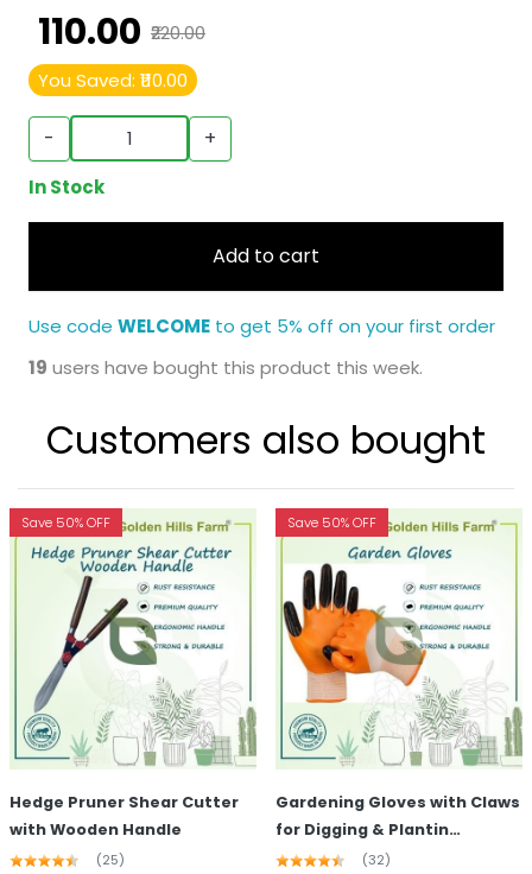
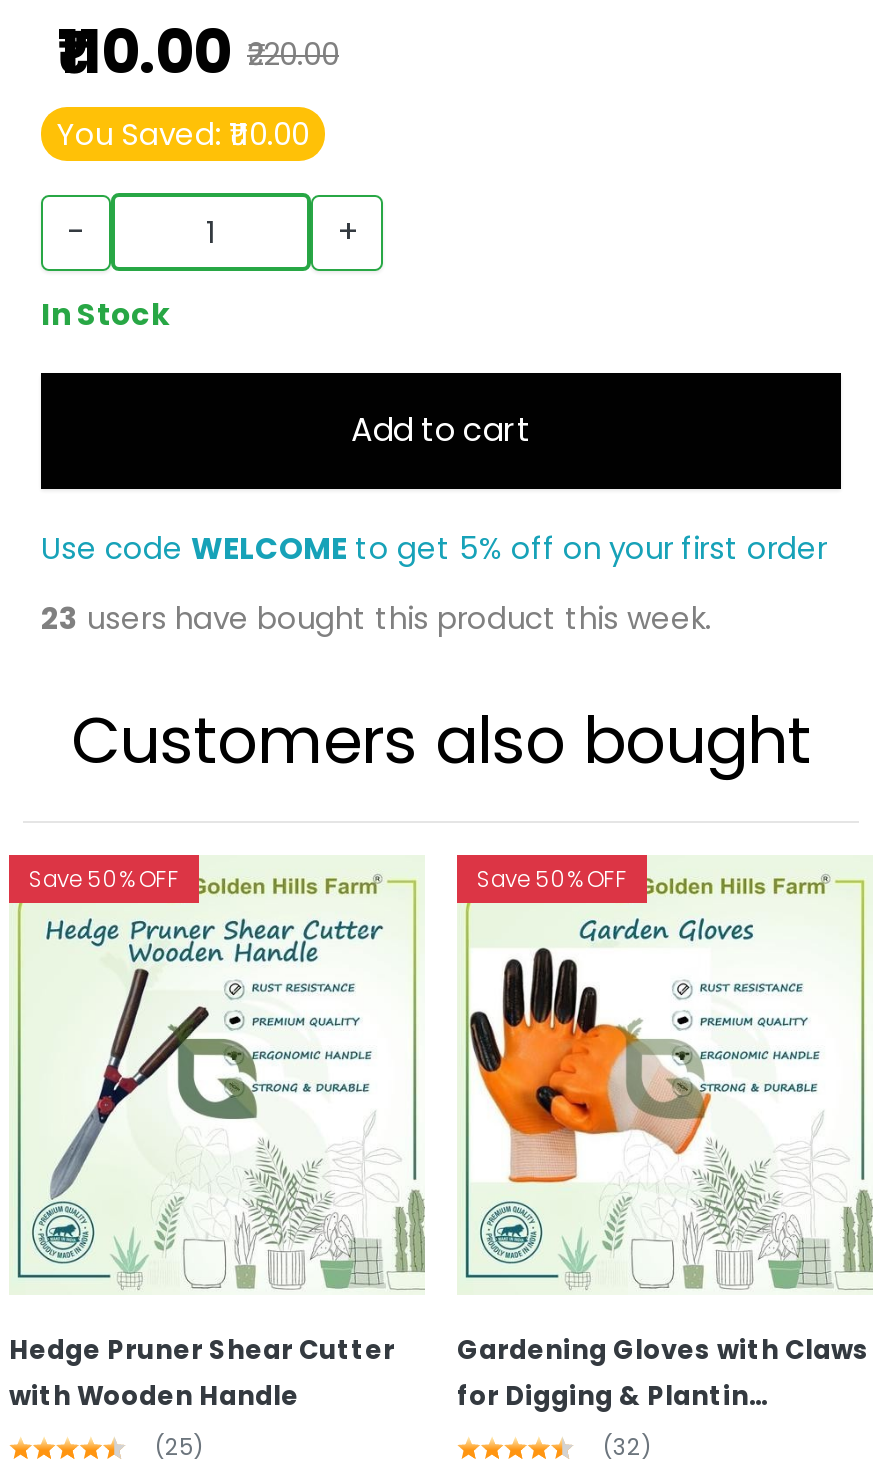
[28,355,423,380] 19 users have bought this product this week. -> [41,597,711,639] 23 users have bought this product this week.

